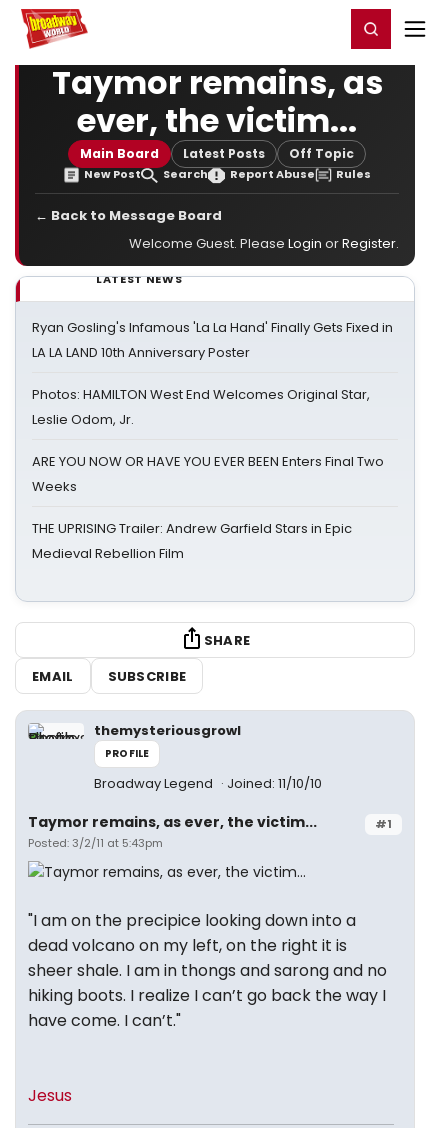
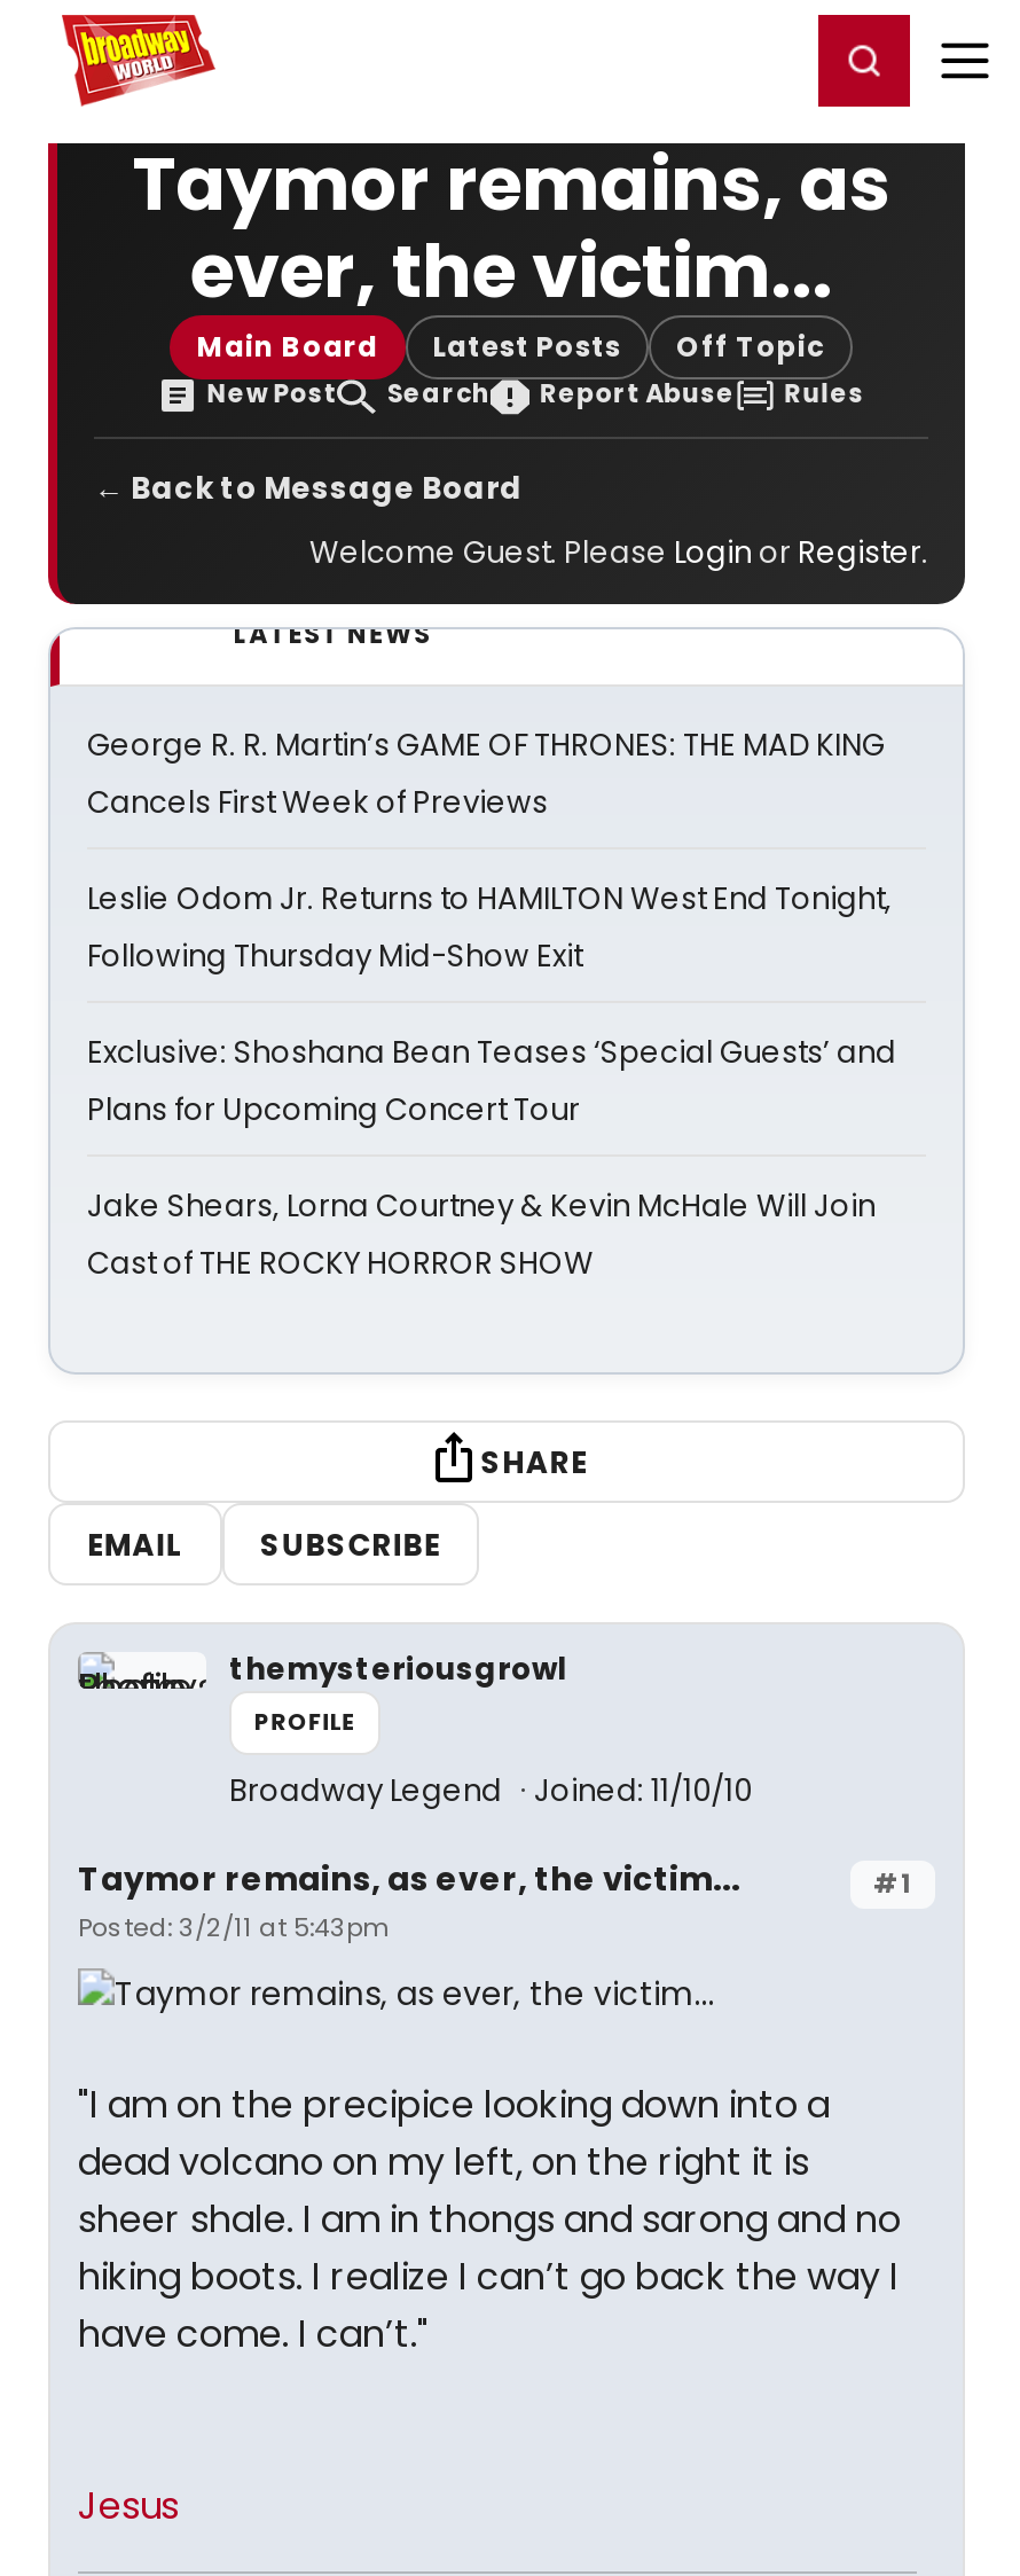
[32,318,393,362] Ryan Gosling's Infamous 'La La Hand' Finally Gets Fixed in | LA LA LAND 10th Anniversary Poster -> [87,723,885,824] George R. R. Martin’s GAME OF THRONES: THE MAD KING | Cancels First Week of Previews
[32,385,370,429] Photos: HAMILTON West End Welcomes Original Star, | Leslie Odom, Jr. -> [87,877,892,978] Leslie Odom Jr. Returns to HAMILTON West End Tonight, | Following Thursday Mid-Show Exit
[32,452,384,496] ARE YOU NOW OR HAVE YOU EVER BEEN Enters Final Two | Weeks -> [87,1031,896,1132] Exclusive: Shoshana Bean Teases ‘Special Guests’ and | Plans for Upcoming Concert Tour
[32,519,352,563] THE UPRISING Trailer: Andrew Garfield Stars in Epic | Medieval Rebellion Film -> [87,1184,876,1285] Jake Shears, Lorna Courtney & Kevin McHale Will Join | Cast of THE ROCKY HORROR SHOW

